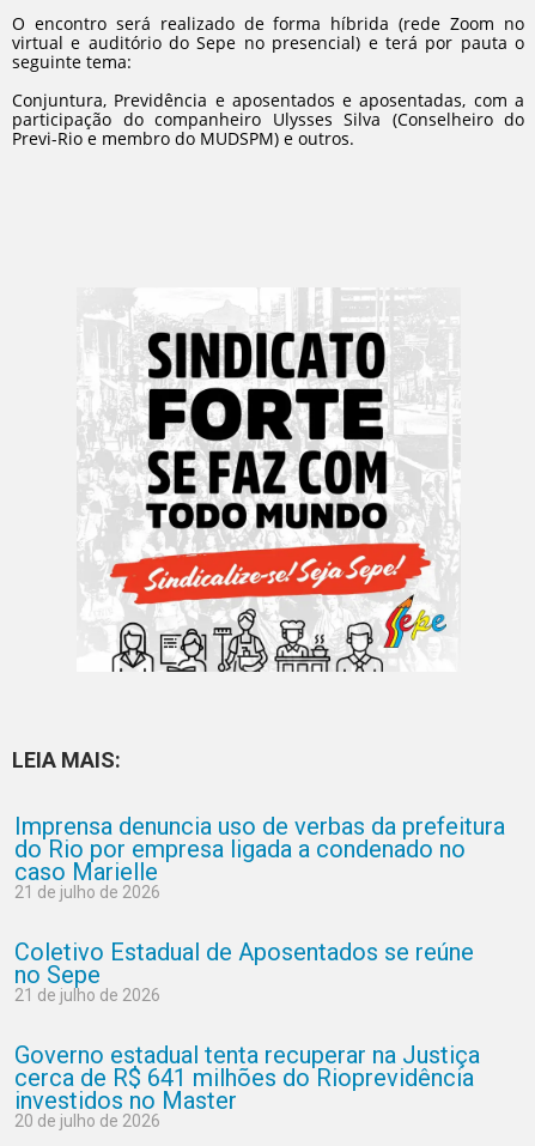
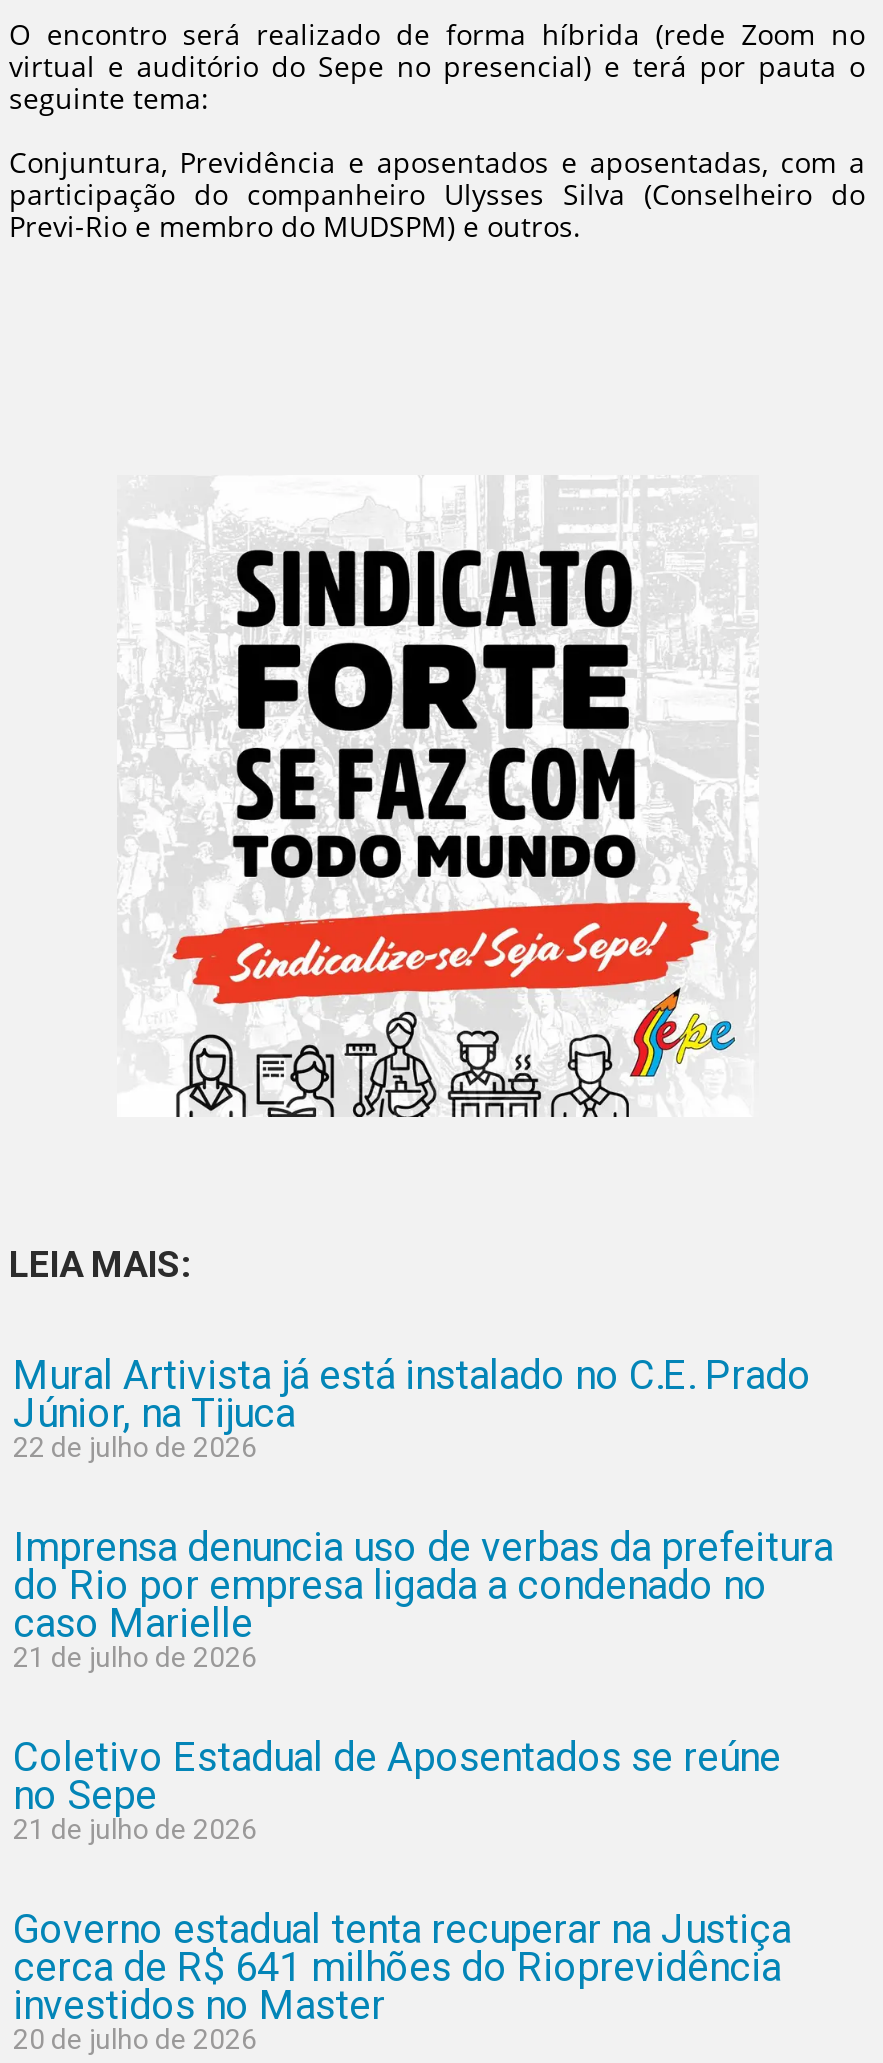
none -> [13,1351,811,1463] Mural Artivista já está instalado no C.E. Prado | Júnior, na Tijuca | 22 de julho de 2026

